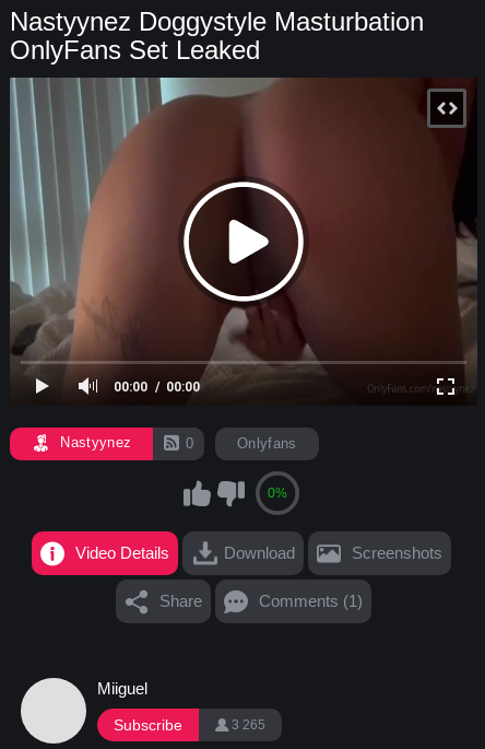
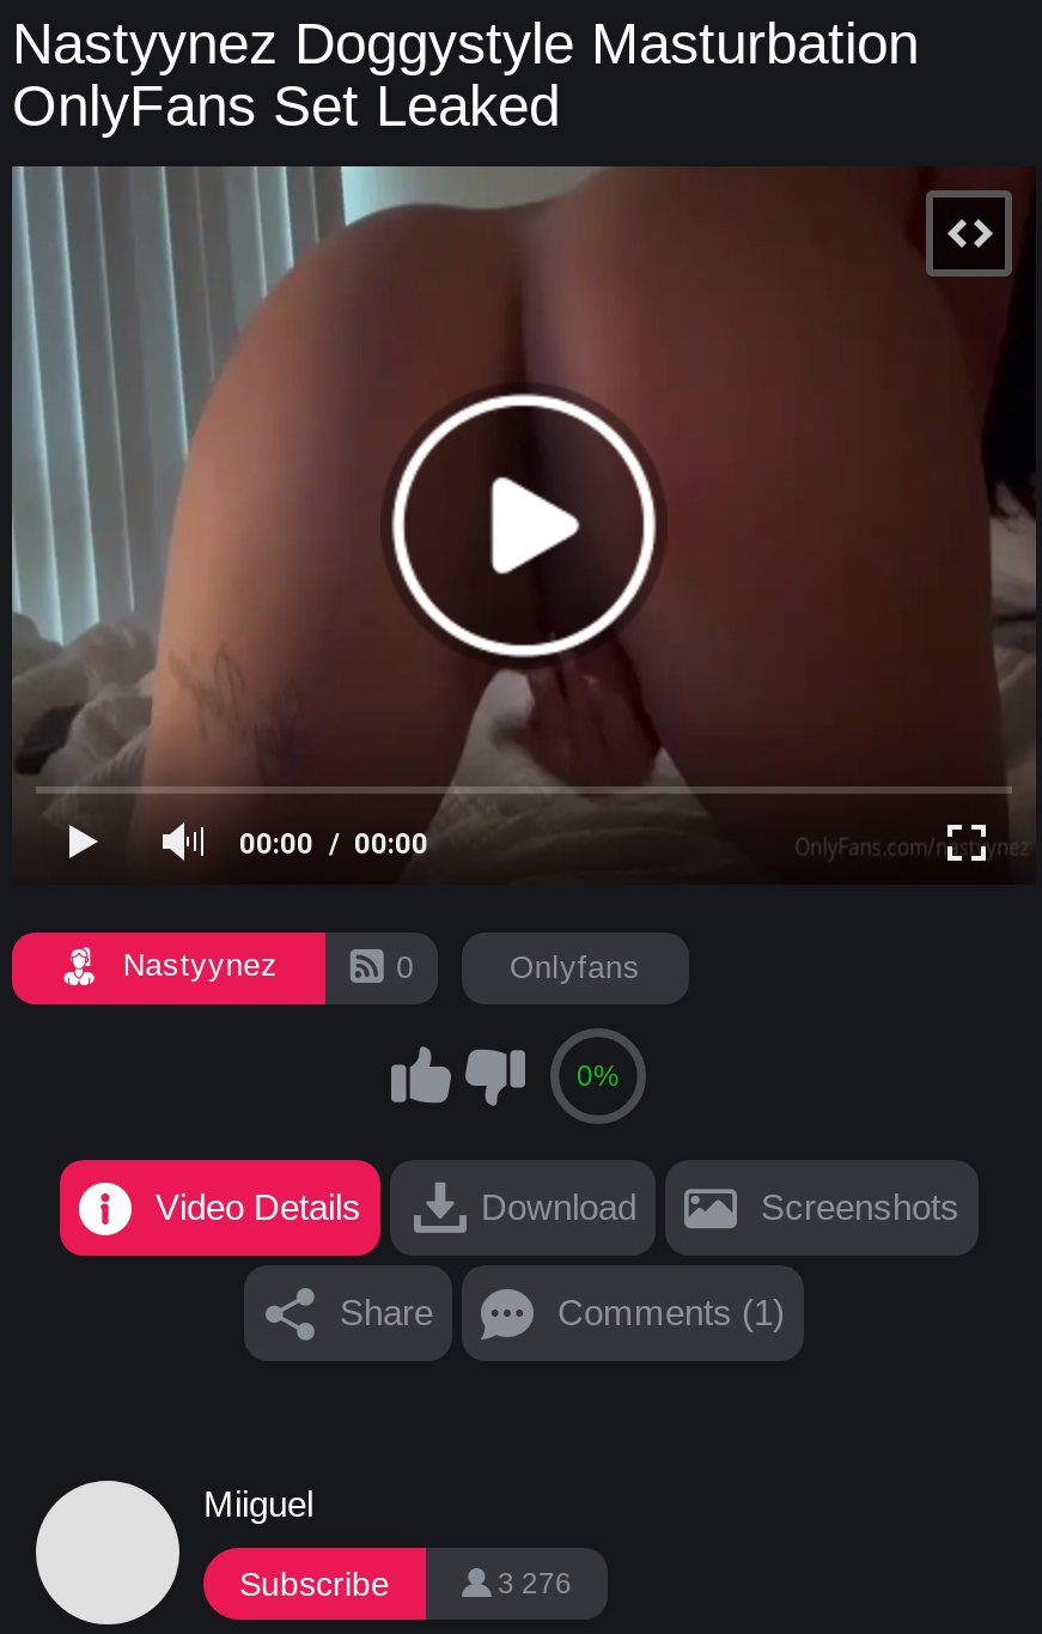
[232,717,265,733] 3 265 -> [498,1567,572,1601] 3 276

